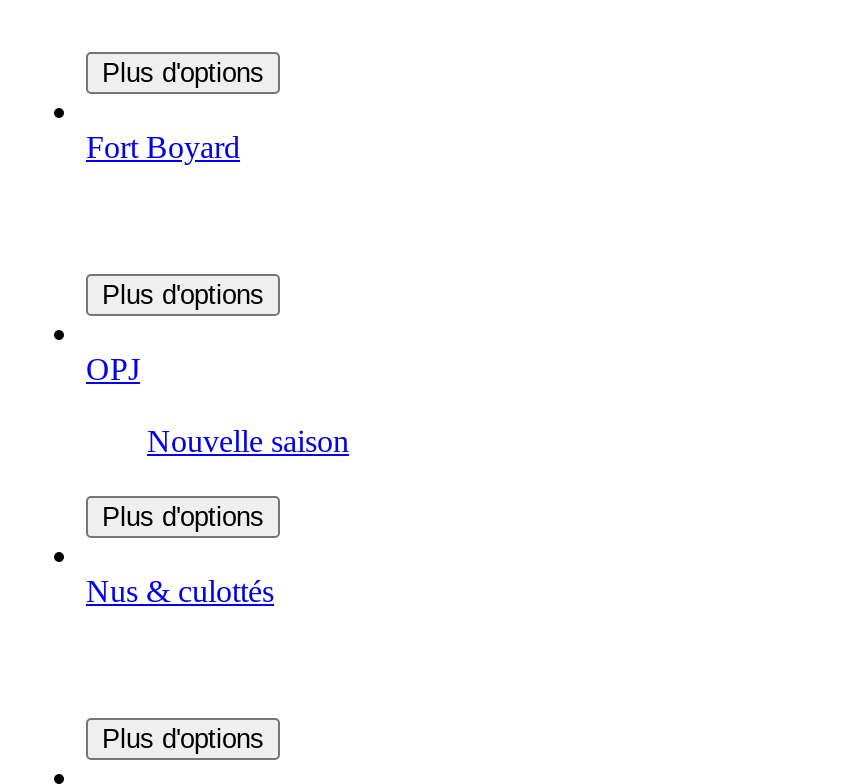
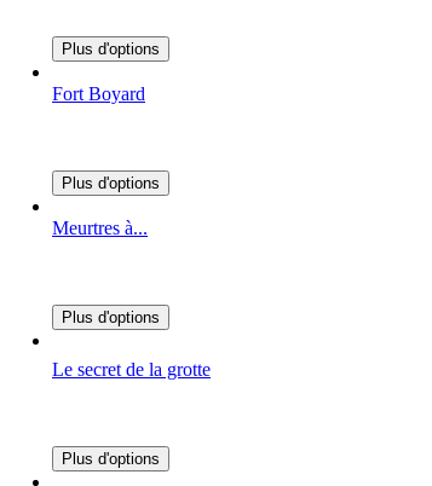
[86,352,349,458] OPJ | Nouvelle saison -> [52,217,148,238] Meurtres à...
[86,574,274,608] Nus & culottés -> [52,359,211,379] Le secret de la grotte

